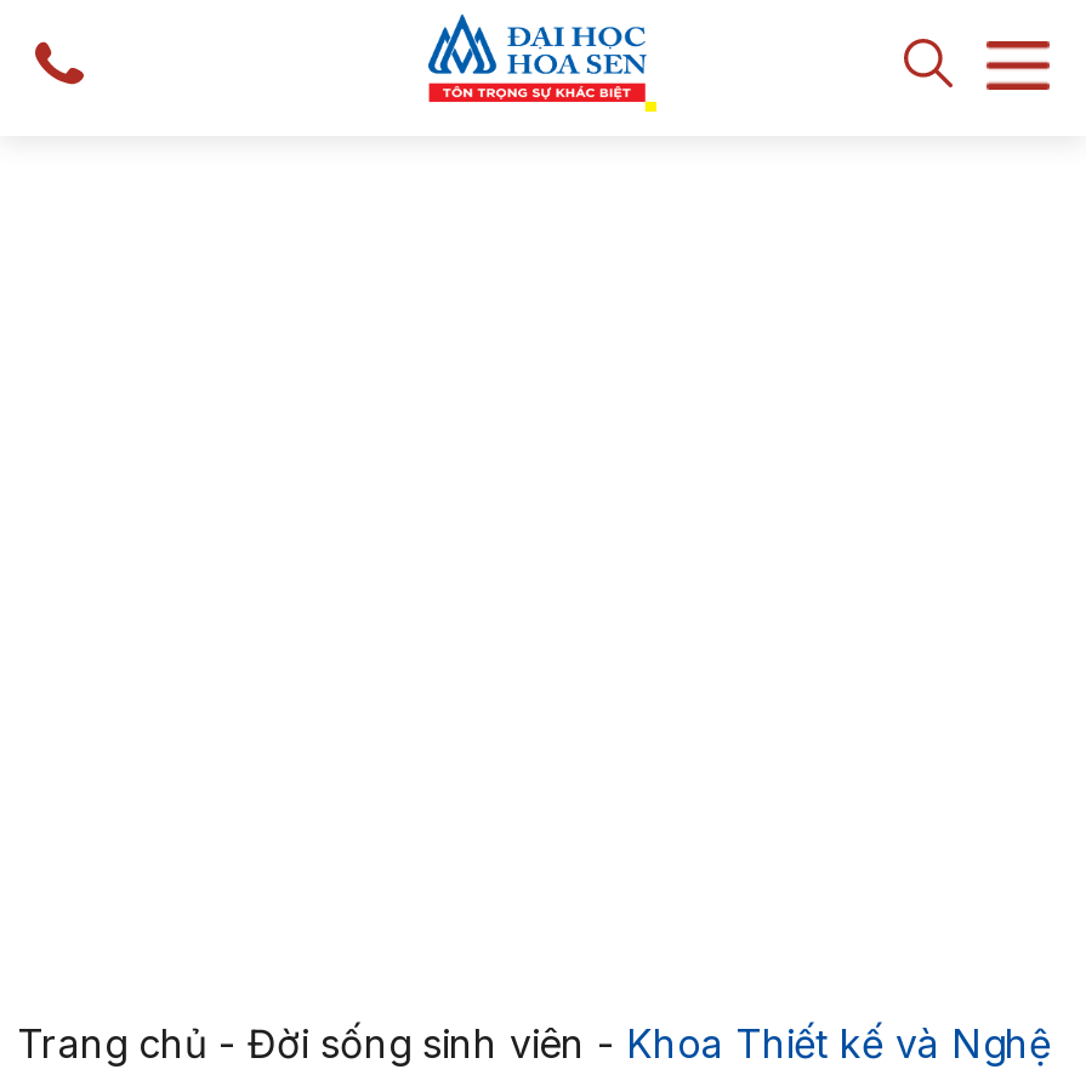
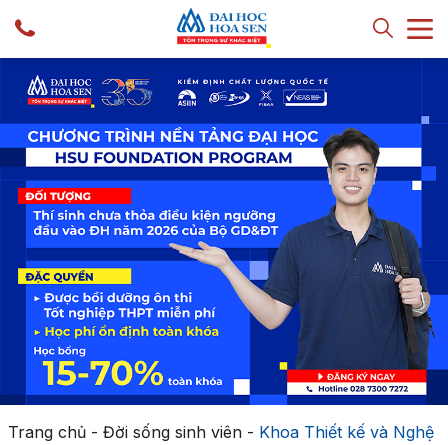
none -> [3,57,445,406] [image]

